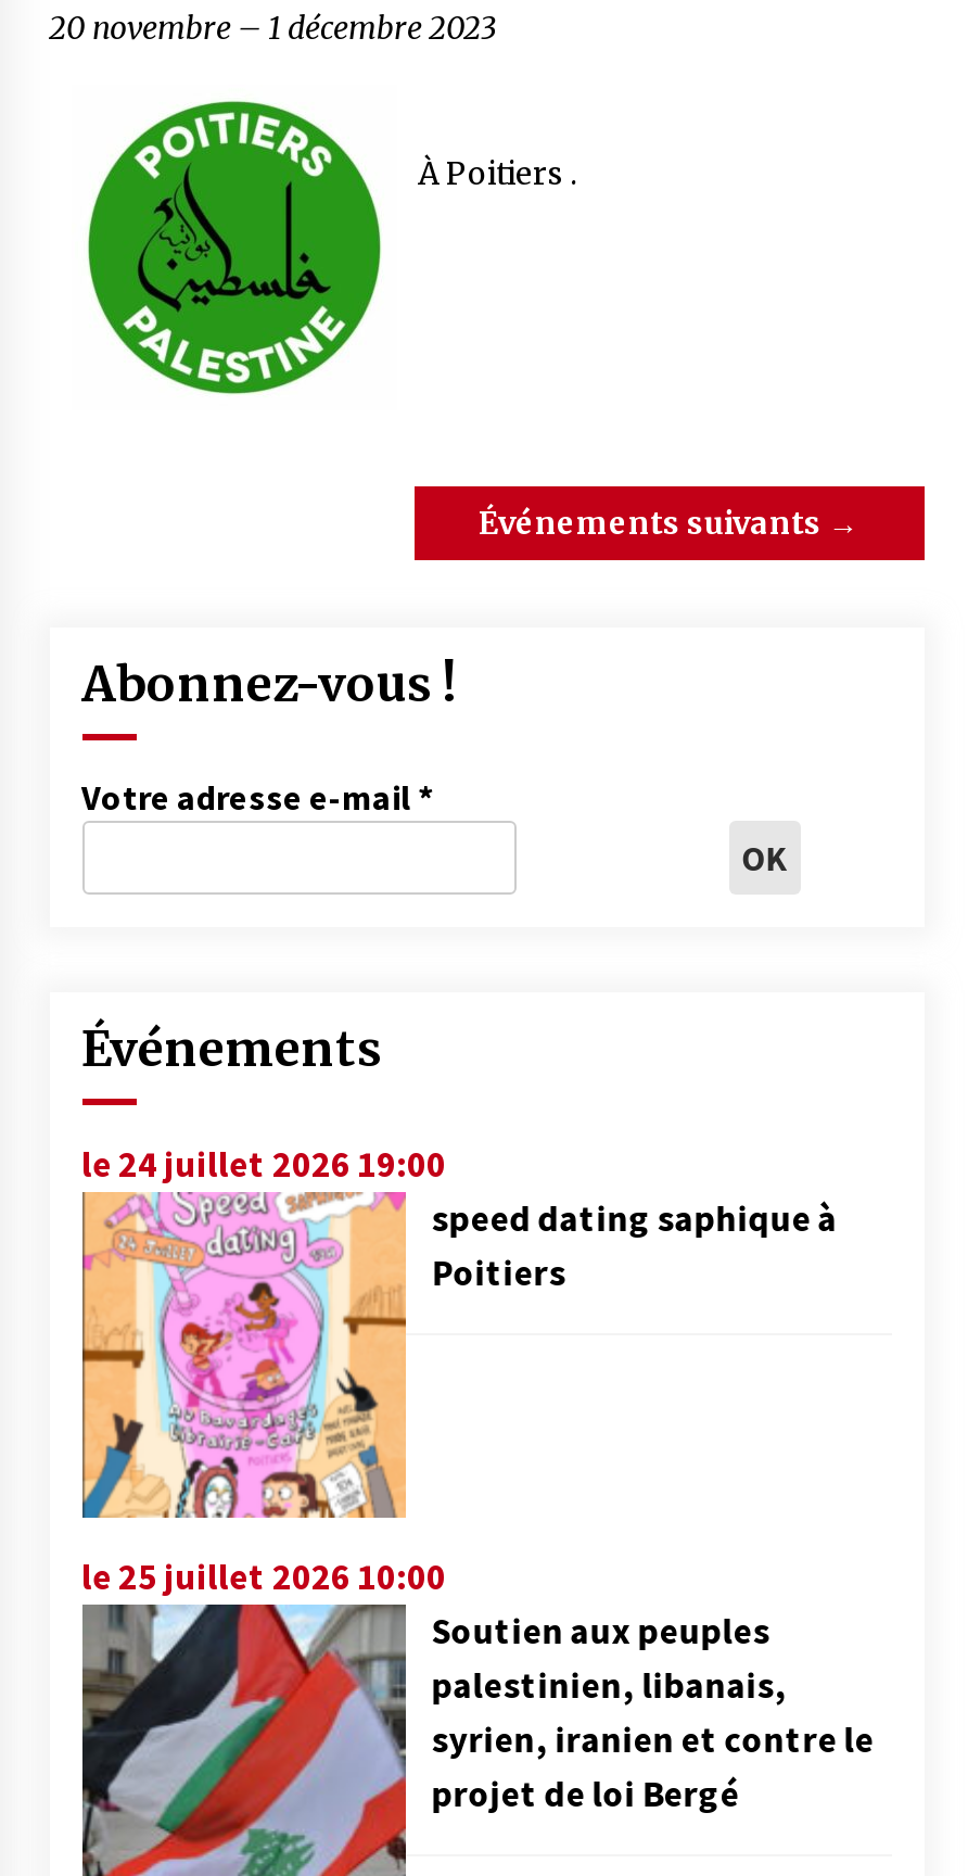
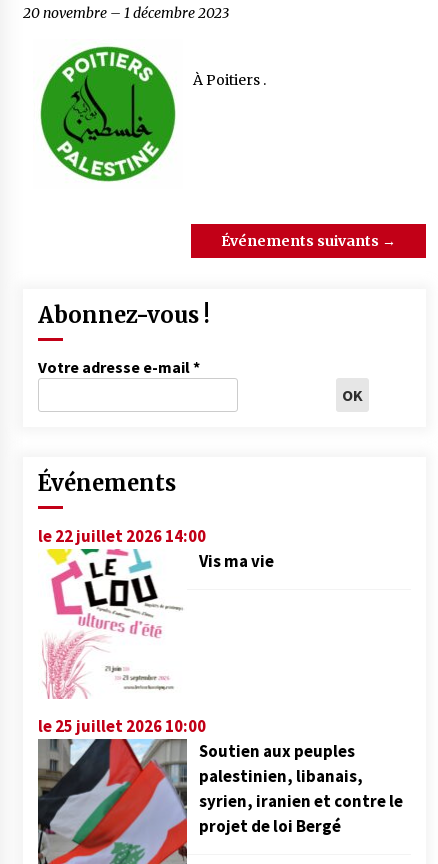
[80,1141,837,1520] [image] | le 24 juillet 2026 19:00 | speed dating saphique à | Poitiers -> [37,525,274,699] [image] | le 22 juillet 2026 14:00 | Vis ma vie

